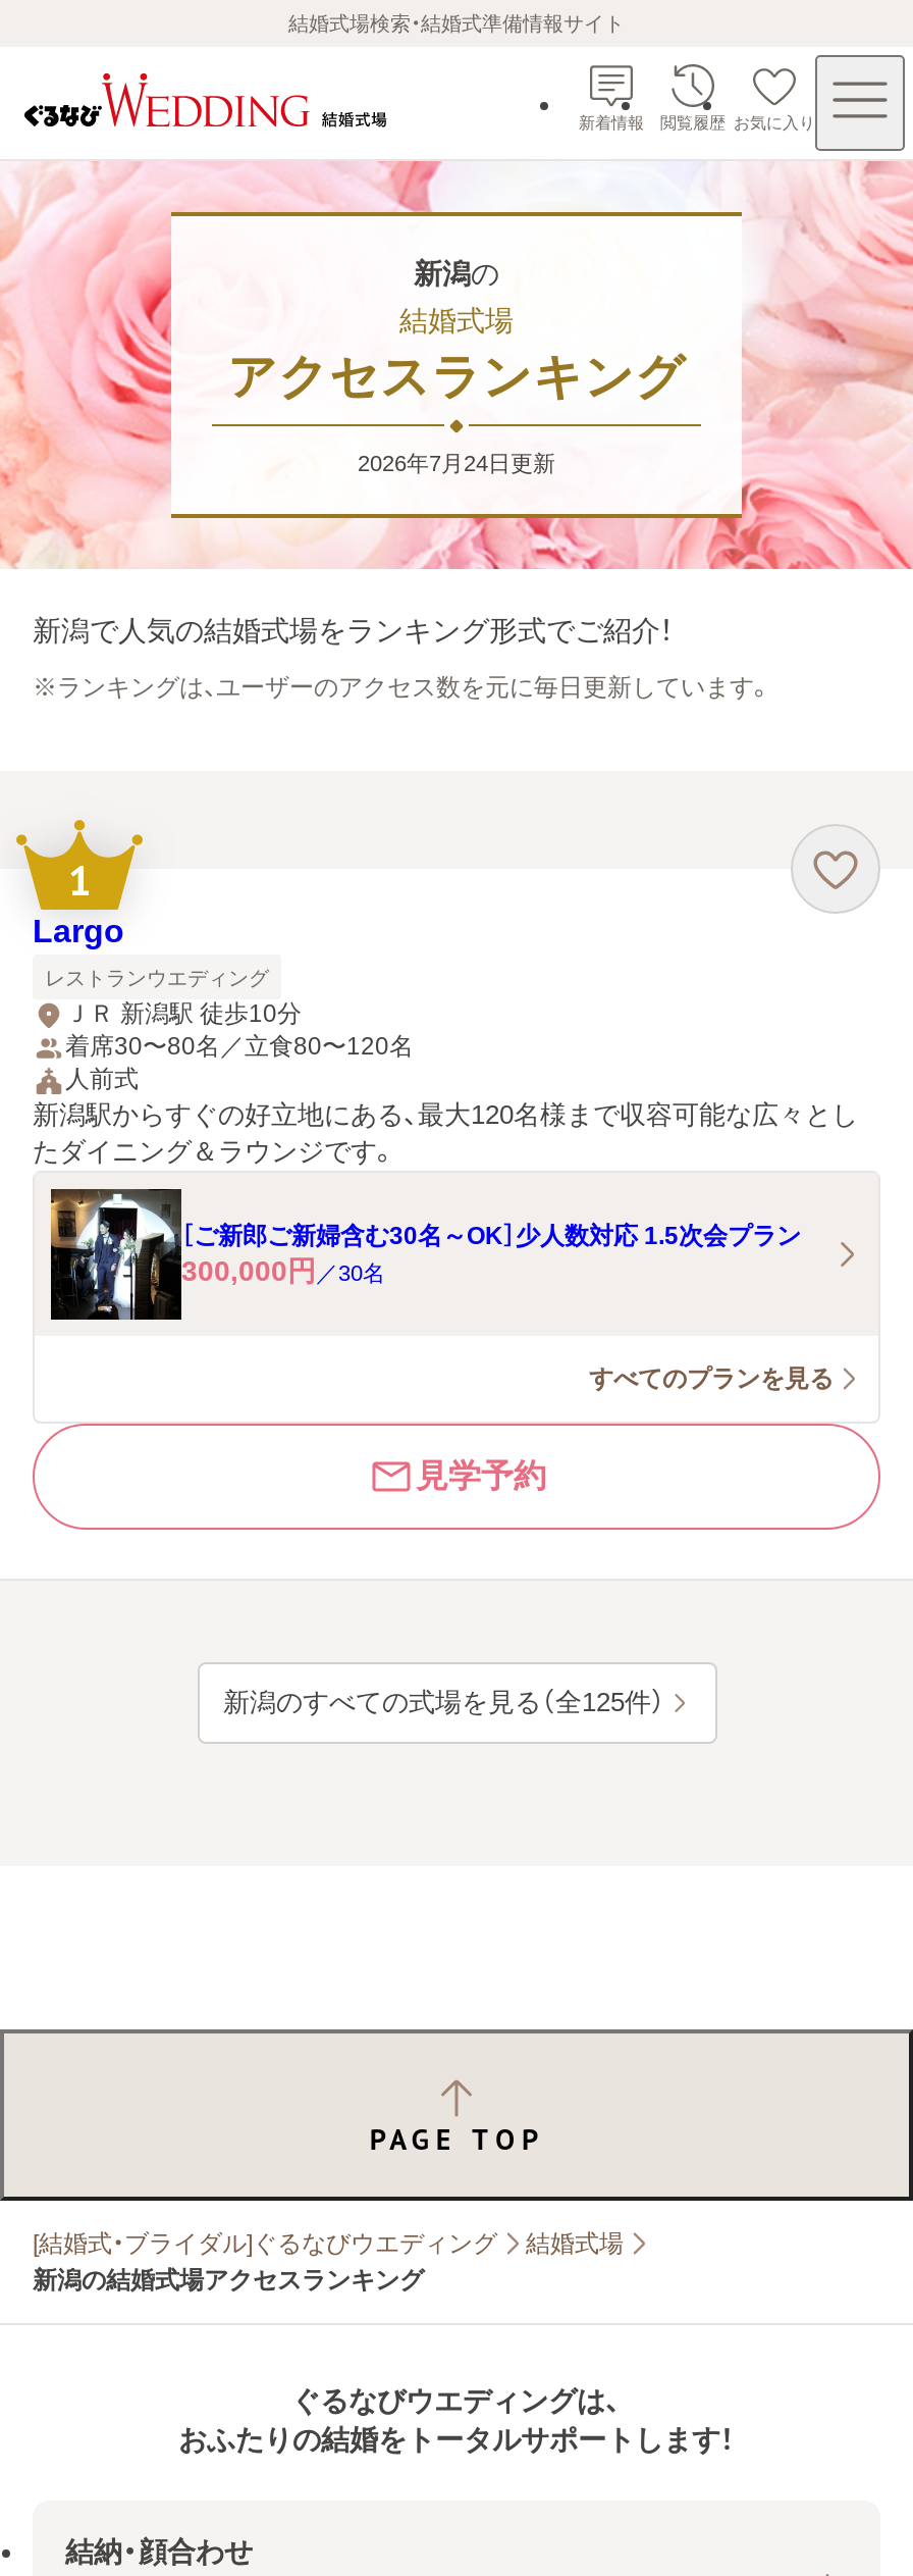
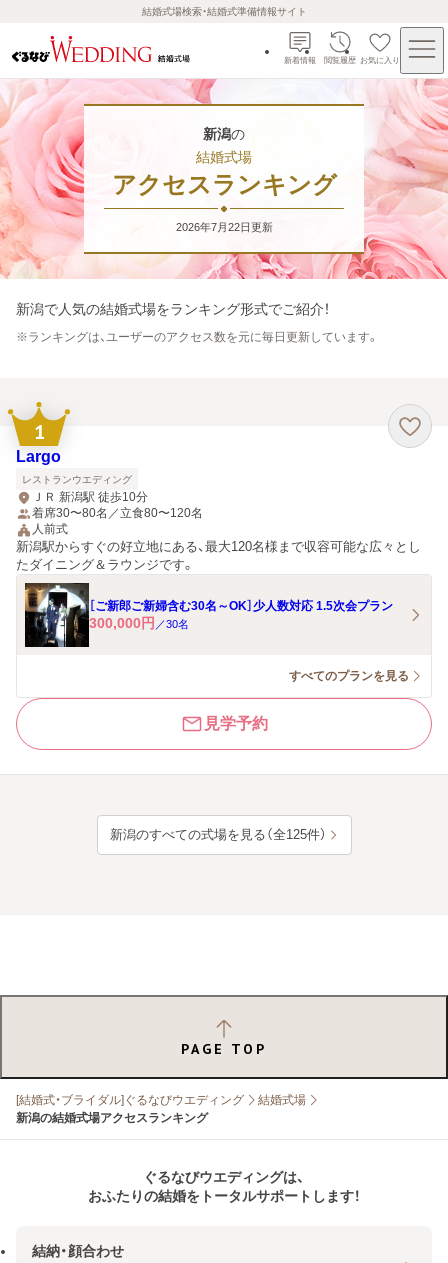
[358,450,555,474] 2026年7月24日更新 -> [175,220,272,232] 2026年7月22日更新

